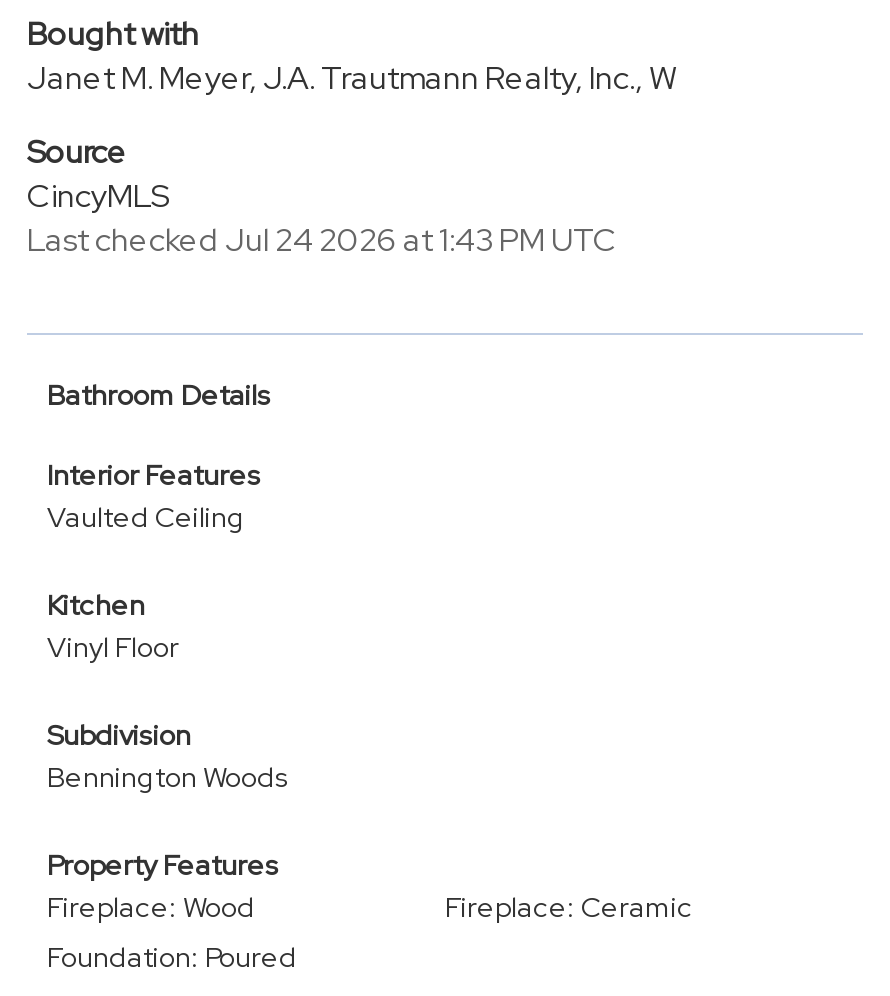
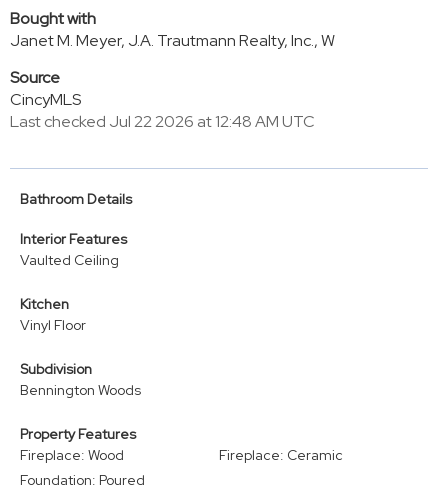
[27,219,617,261] Last checked Jul 24 2026 at 1:43 PM UTC -> [10,111,315,132] Last checked Jul 22 2026 at 12:48 AM UTC

